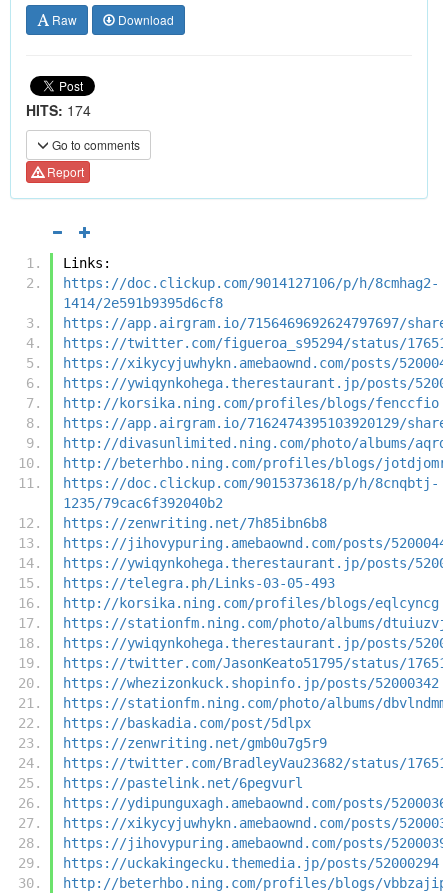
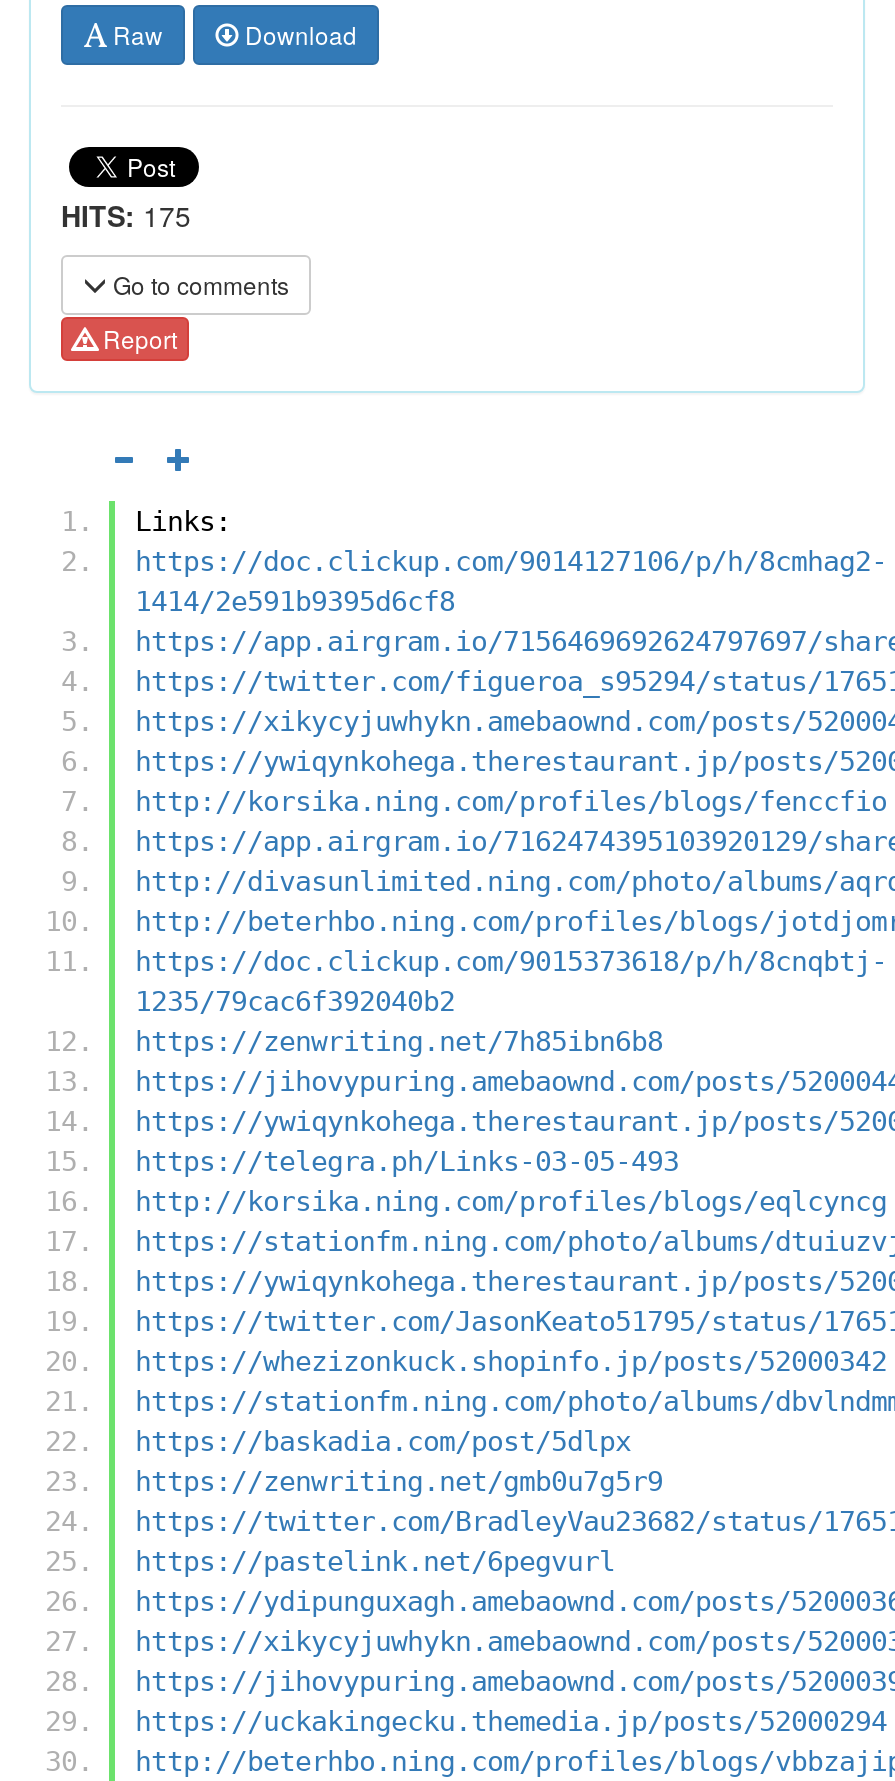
[26,100,91,120] HITS: 174 -> [61,195,191,235] HITS: 175

